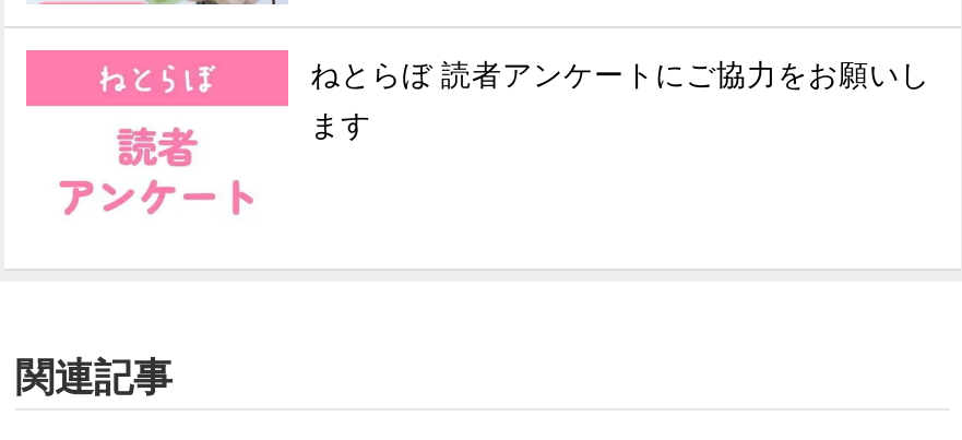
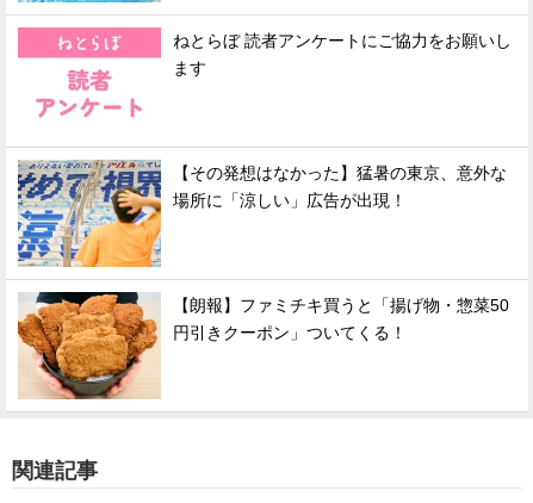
none -> [17,159,507,268] [image] | 【その発想はなかった】猛暑の東京、意外な | 場所に「涼しい」広告が出現！
none -> [17,291,509,400] [image] | 【朗報】ファミチキ買うと「揚げ物・惣菜50 | 円引きクーポン」ついてくる！

